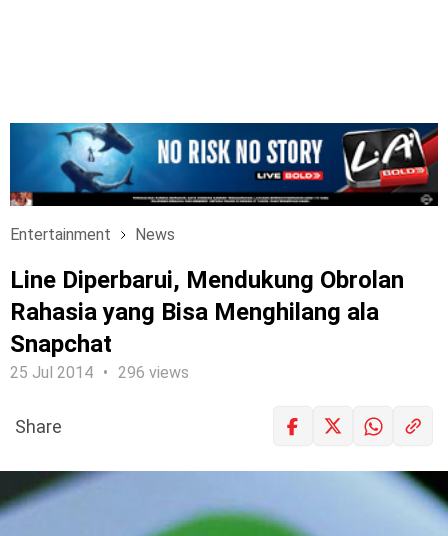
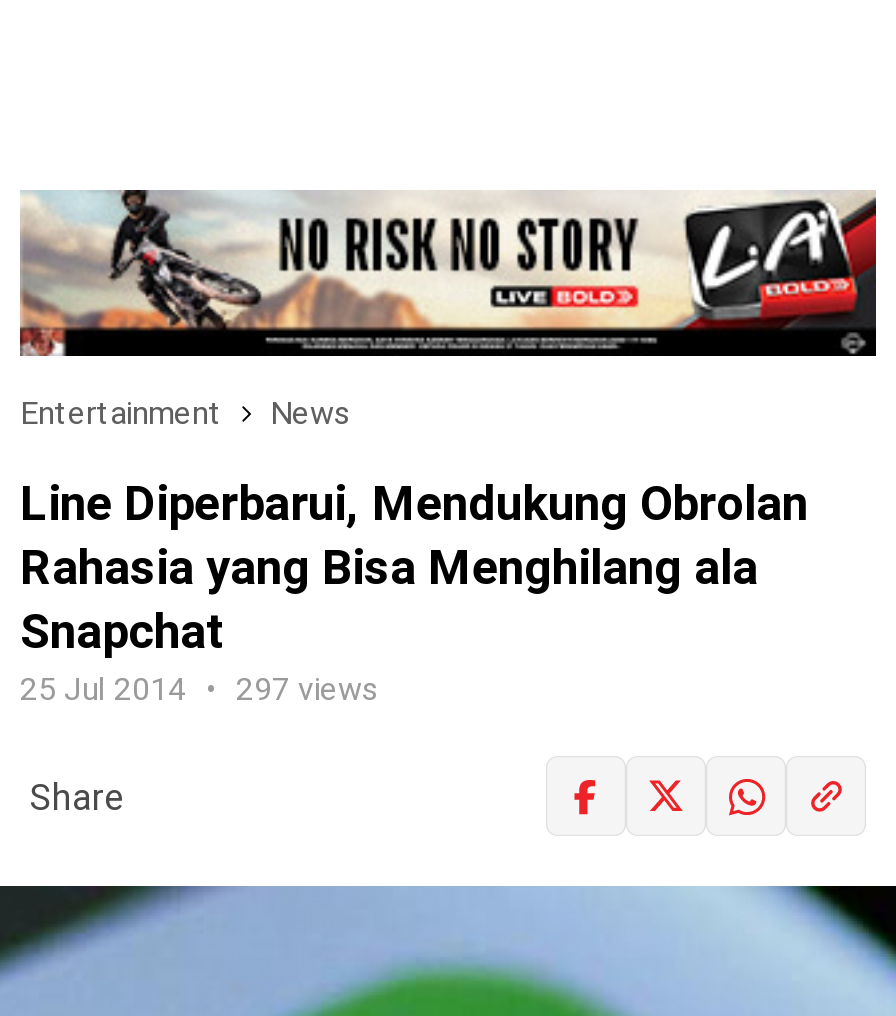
[9,122,439,193] [image] -> [18,188,876,332] [image]
[10,363,189,382] 25 Jul 2014 296 views -> [20,670,378,708] 25 Jul 2014 297 views

